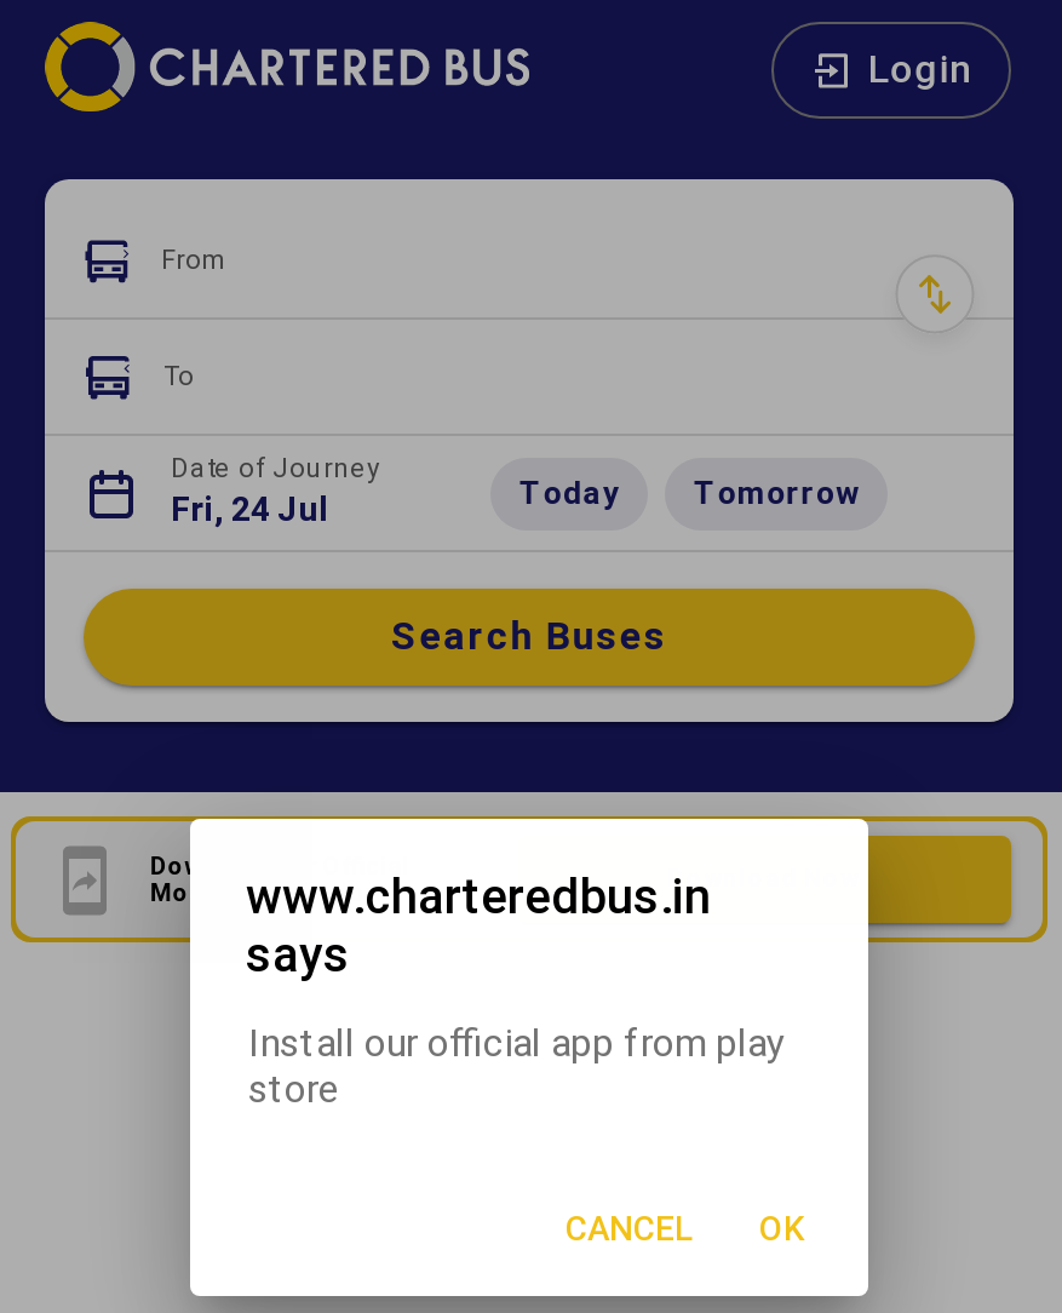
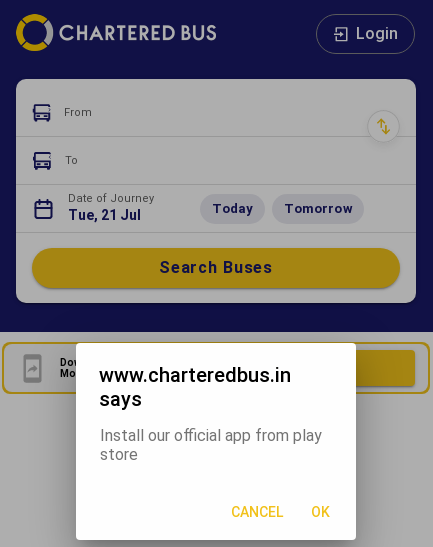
[171,489,328,528] Fri, 24 Jul -> [68,207,141,223] Tue, 21 Jul

